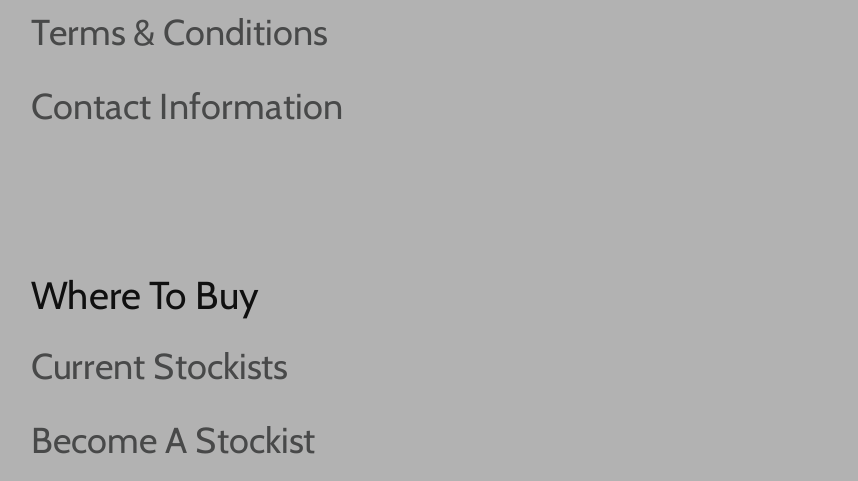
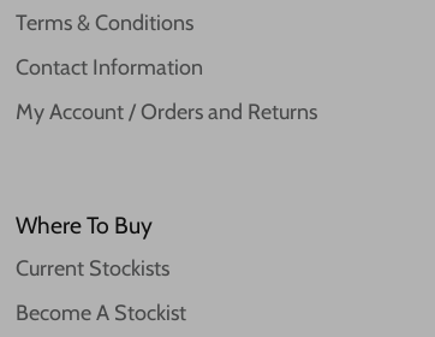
none -> [16,99,317,126] My Account / Orders and Returns

